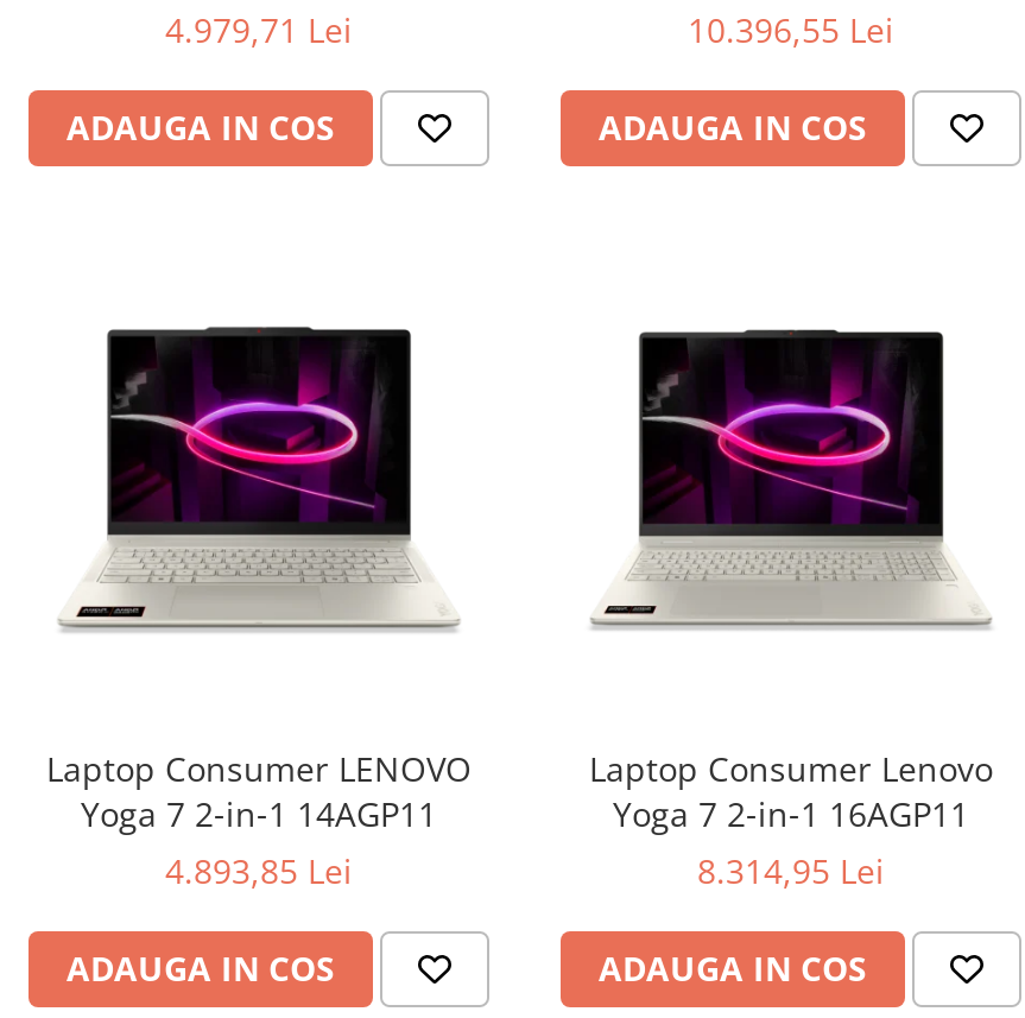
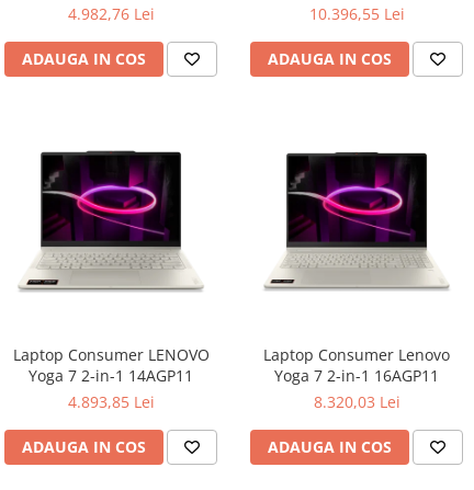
[165,7,353,53] 4.979,71 Lei -> [67,3,154,24] 4.982,76 Lei
[697,848,885,894] 8.314,95 Lei -> [313,391,400,412] 8.320,03 Lei

